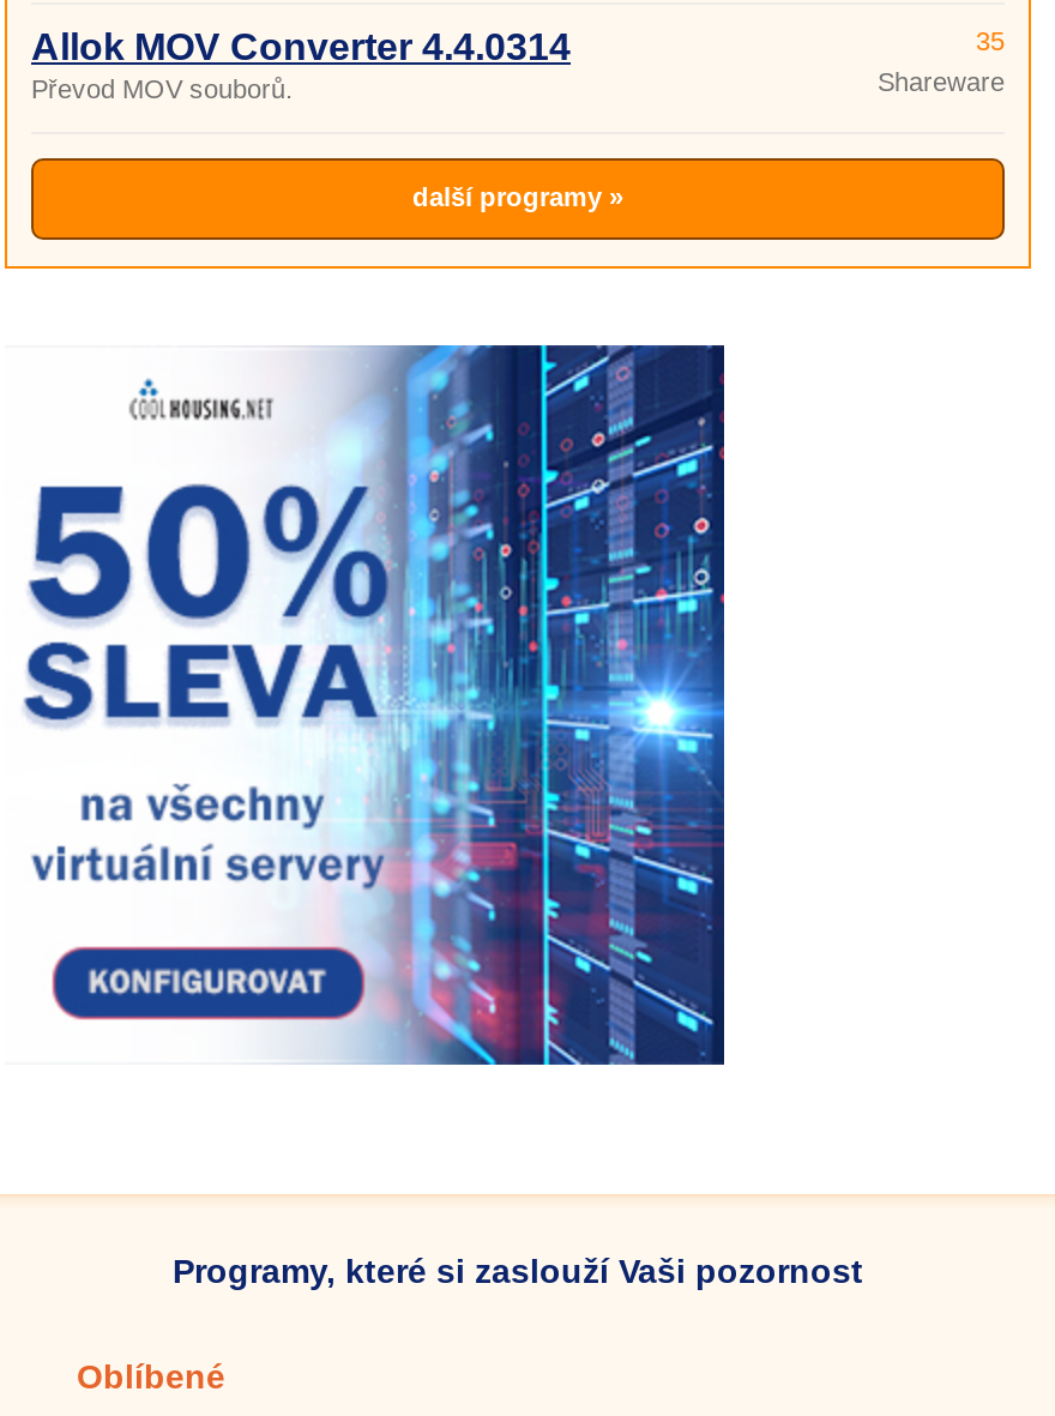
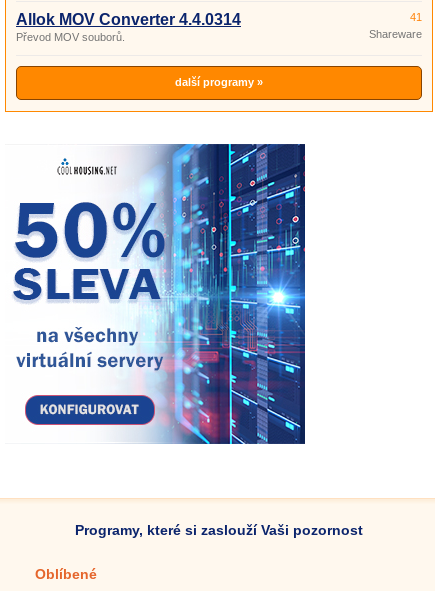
[976,26,1005,55] 35 -> [410,11,422,23] 41

